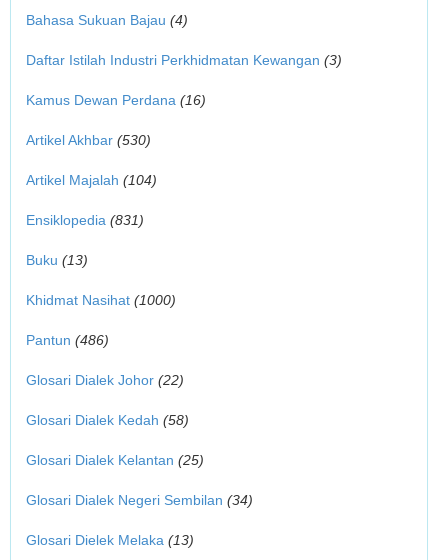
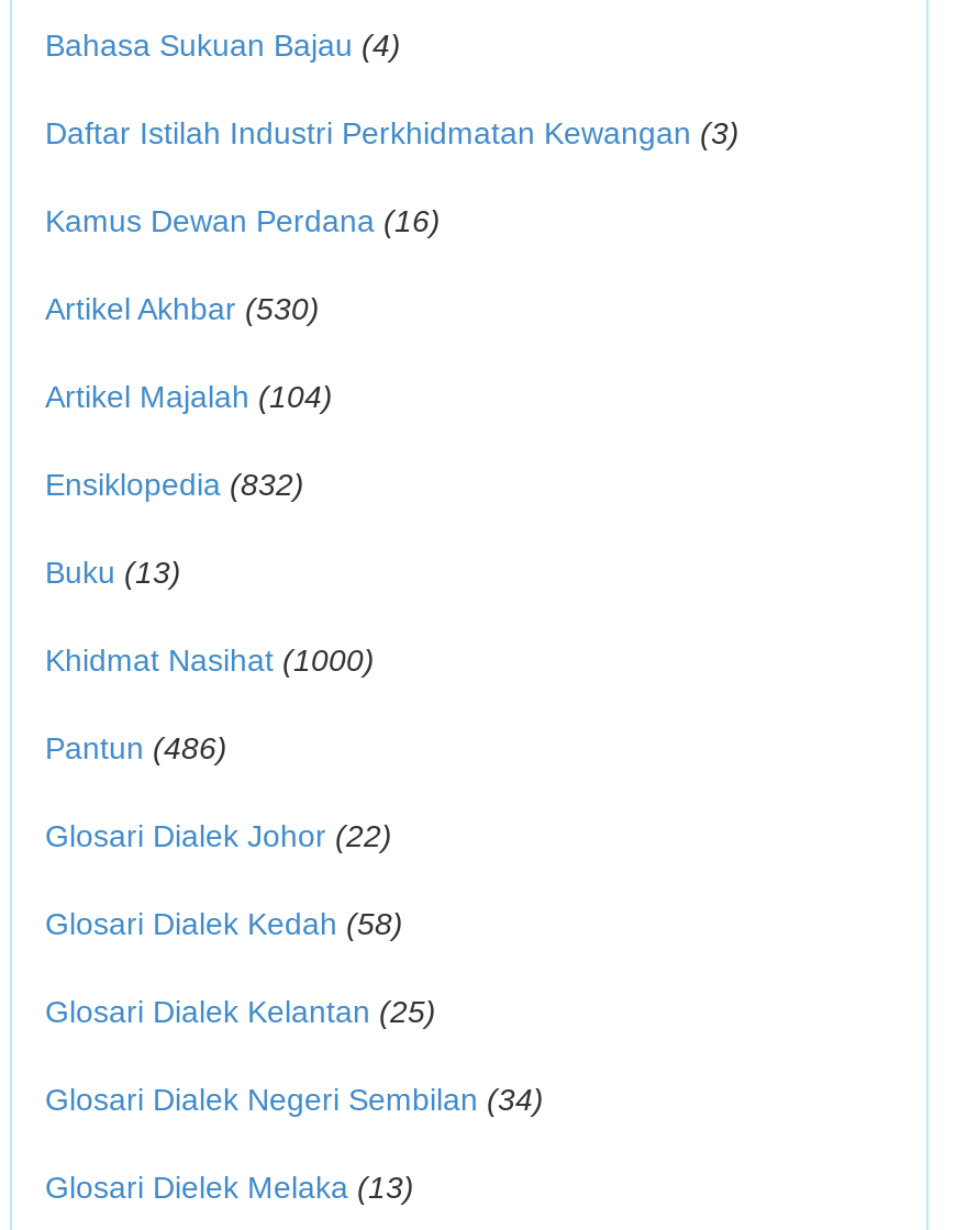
[26,212,144,228] Ensiklopedia (831) -> [45,467,304,502] Ensiklopedia (832)

